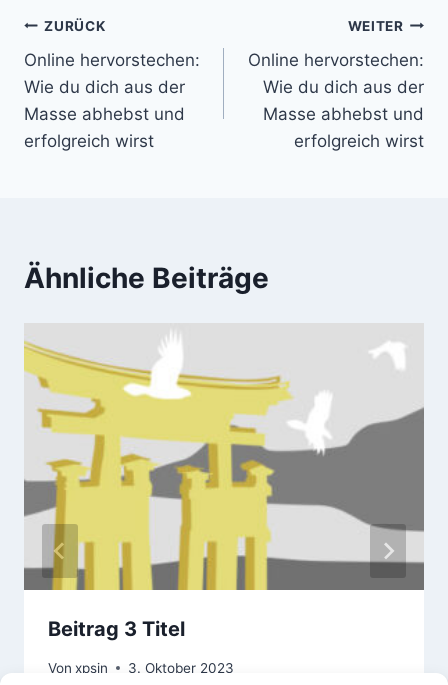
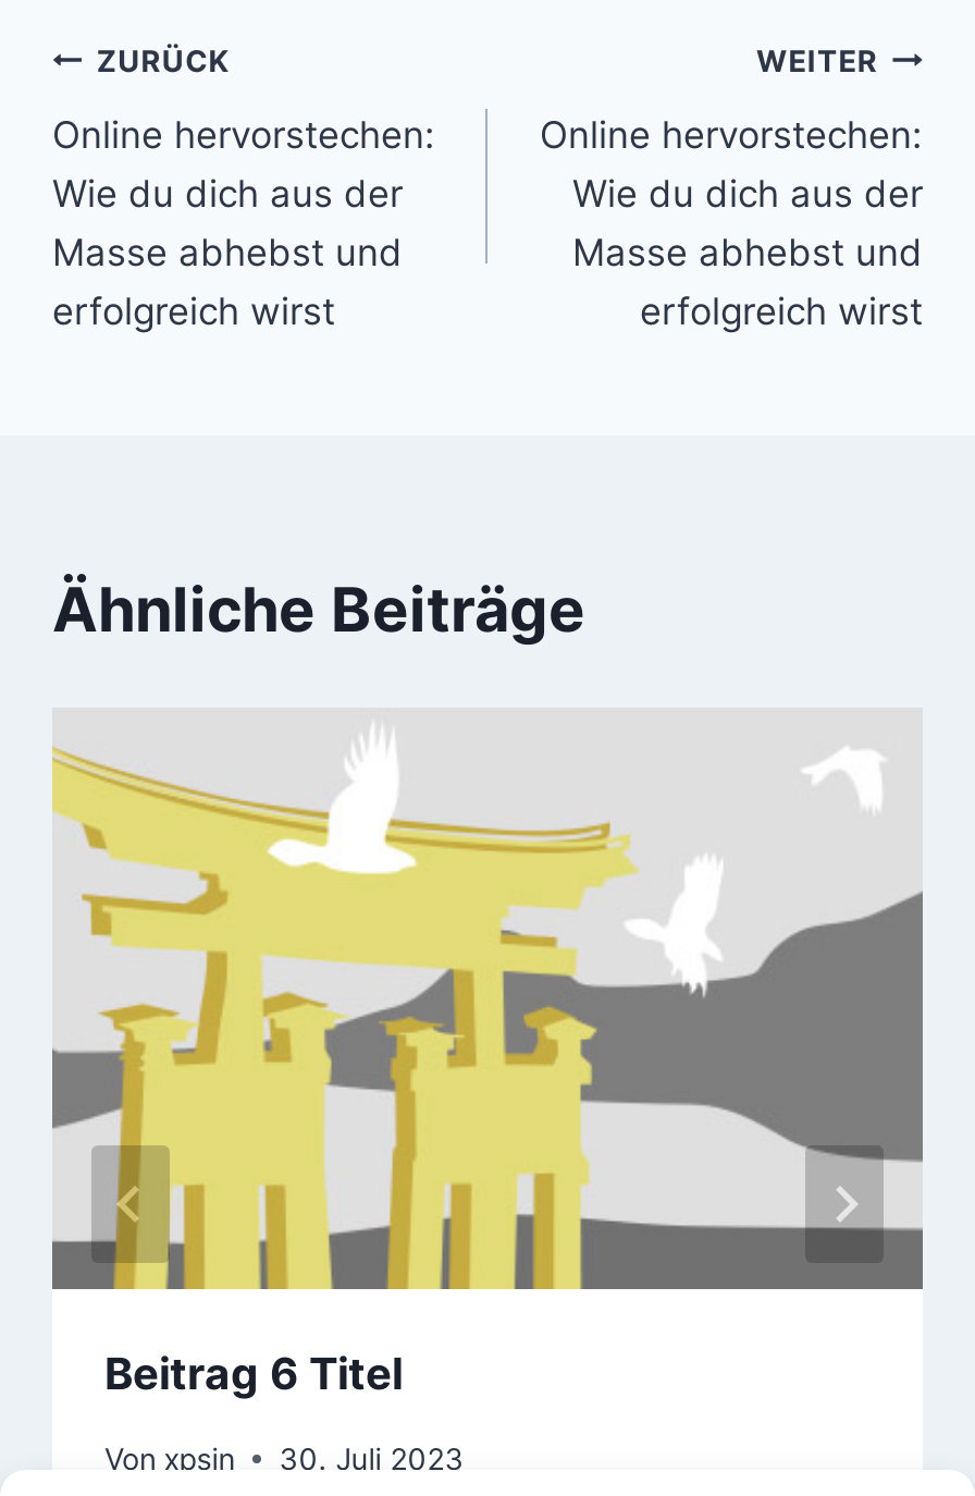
[48,617,185,641] Beitrag 3 Titel -> [104,1348,403,1400] Beitrag 6 Titel
[48,659,234,675] Von xpsjn 3. Oktober 2023 -> [104,1440,464,1475] Von xpsjn 30. Juli 2023

